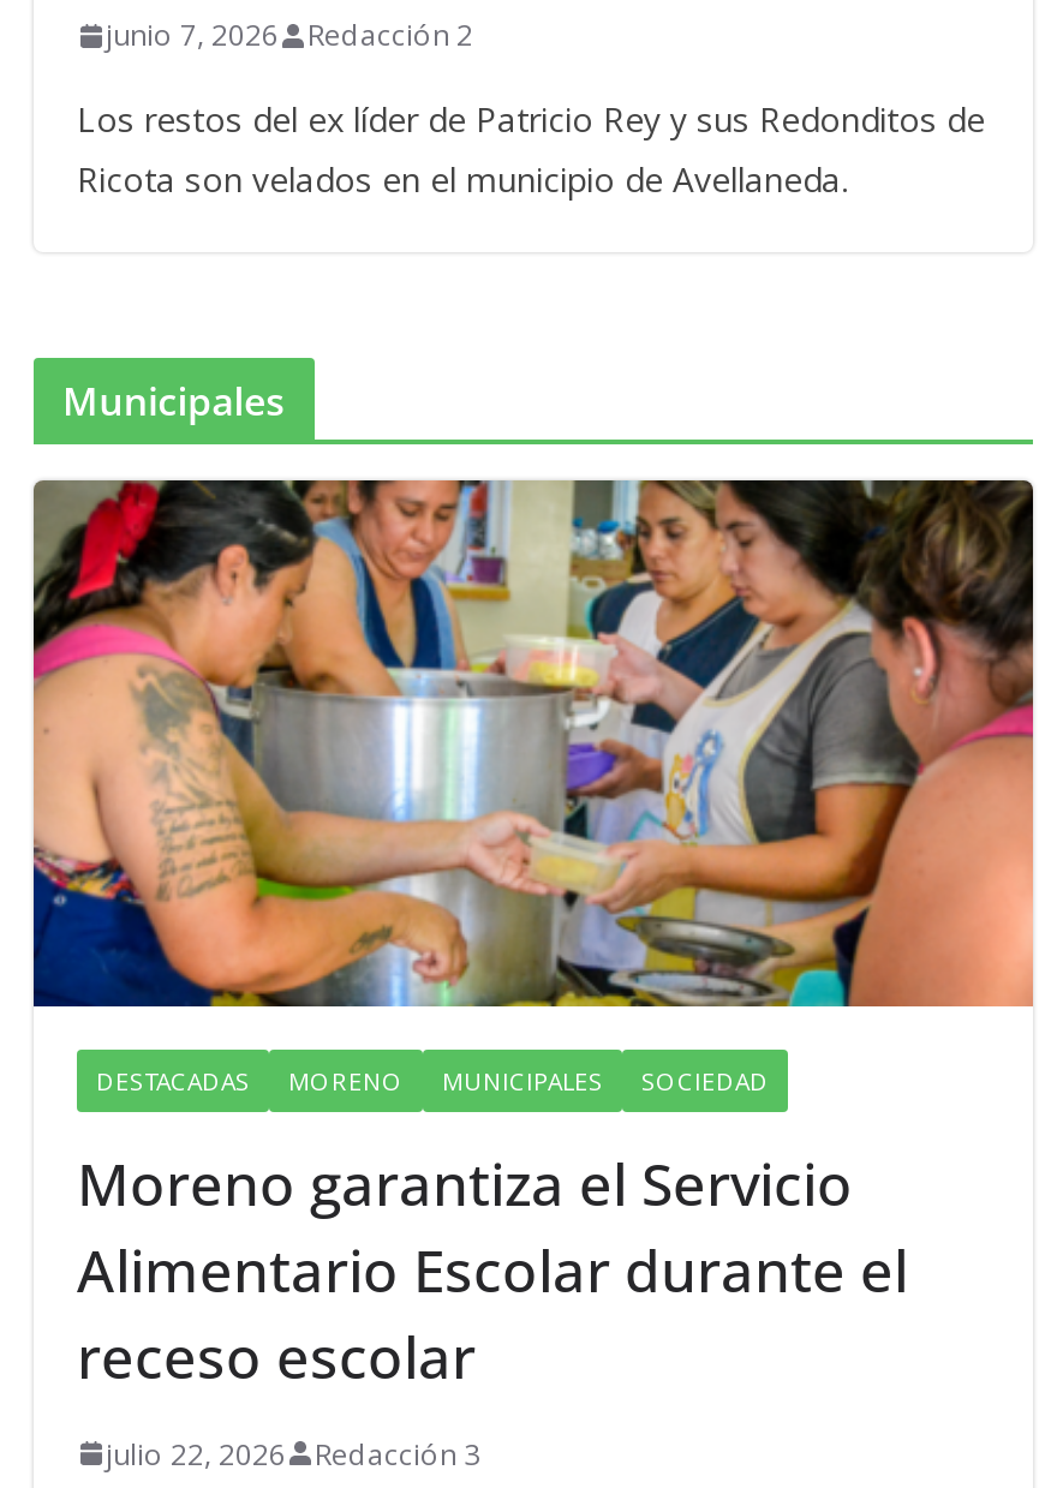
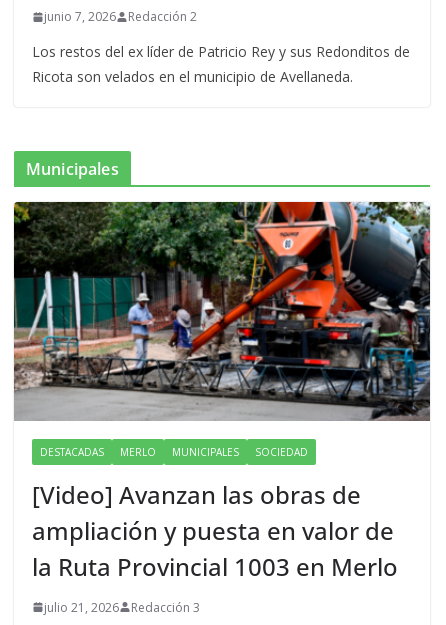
[31,478,1035,1097] [image] | MORENO -> [13,201,431,459] [image] | MERLO
[77,1143,908,1395] Moreno garantiza el Servicio | Alimentario Escolar durante el | receso escolar -> [32,478,398,583] [Video] Avanzan las obras de | ampliación y puesta en valor de | la Ruta Provincial 1003 en Merlo
[106,1433,480,1474] julio 22, 2026 Redacción 3 -> [44,599,200,616] julio 21, 2026 Redacción 3

